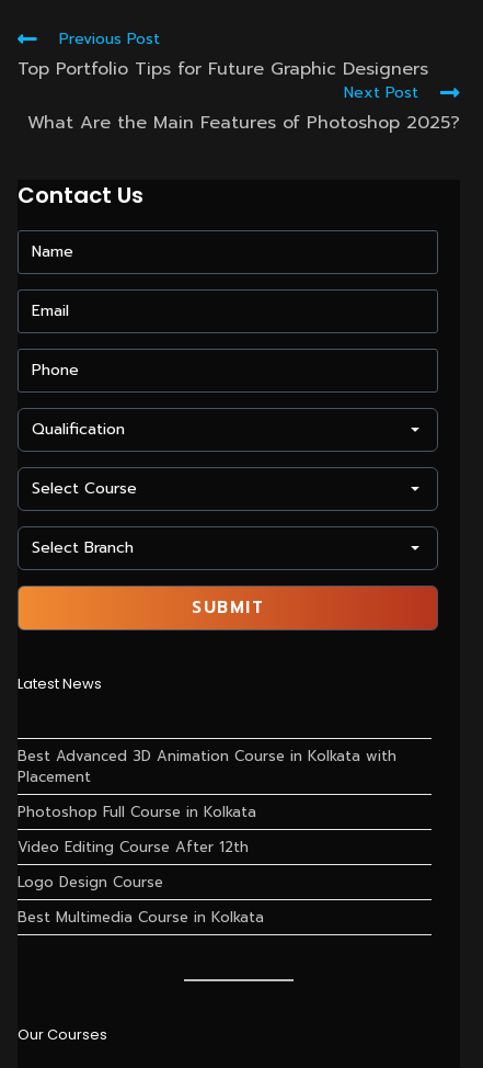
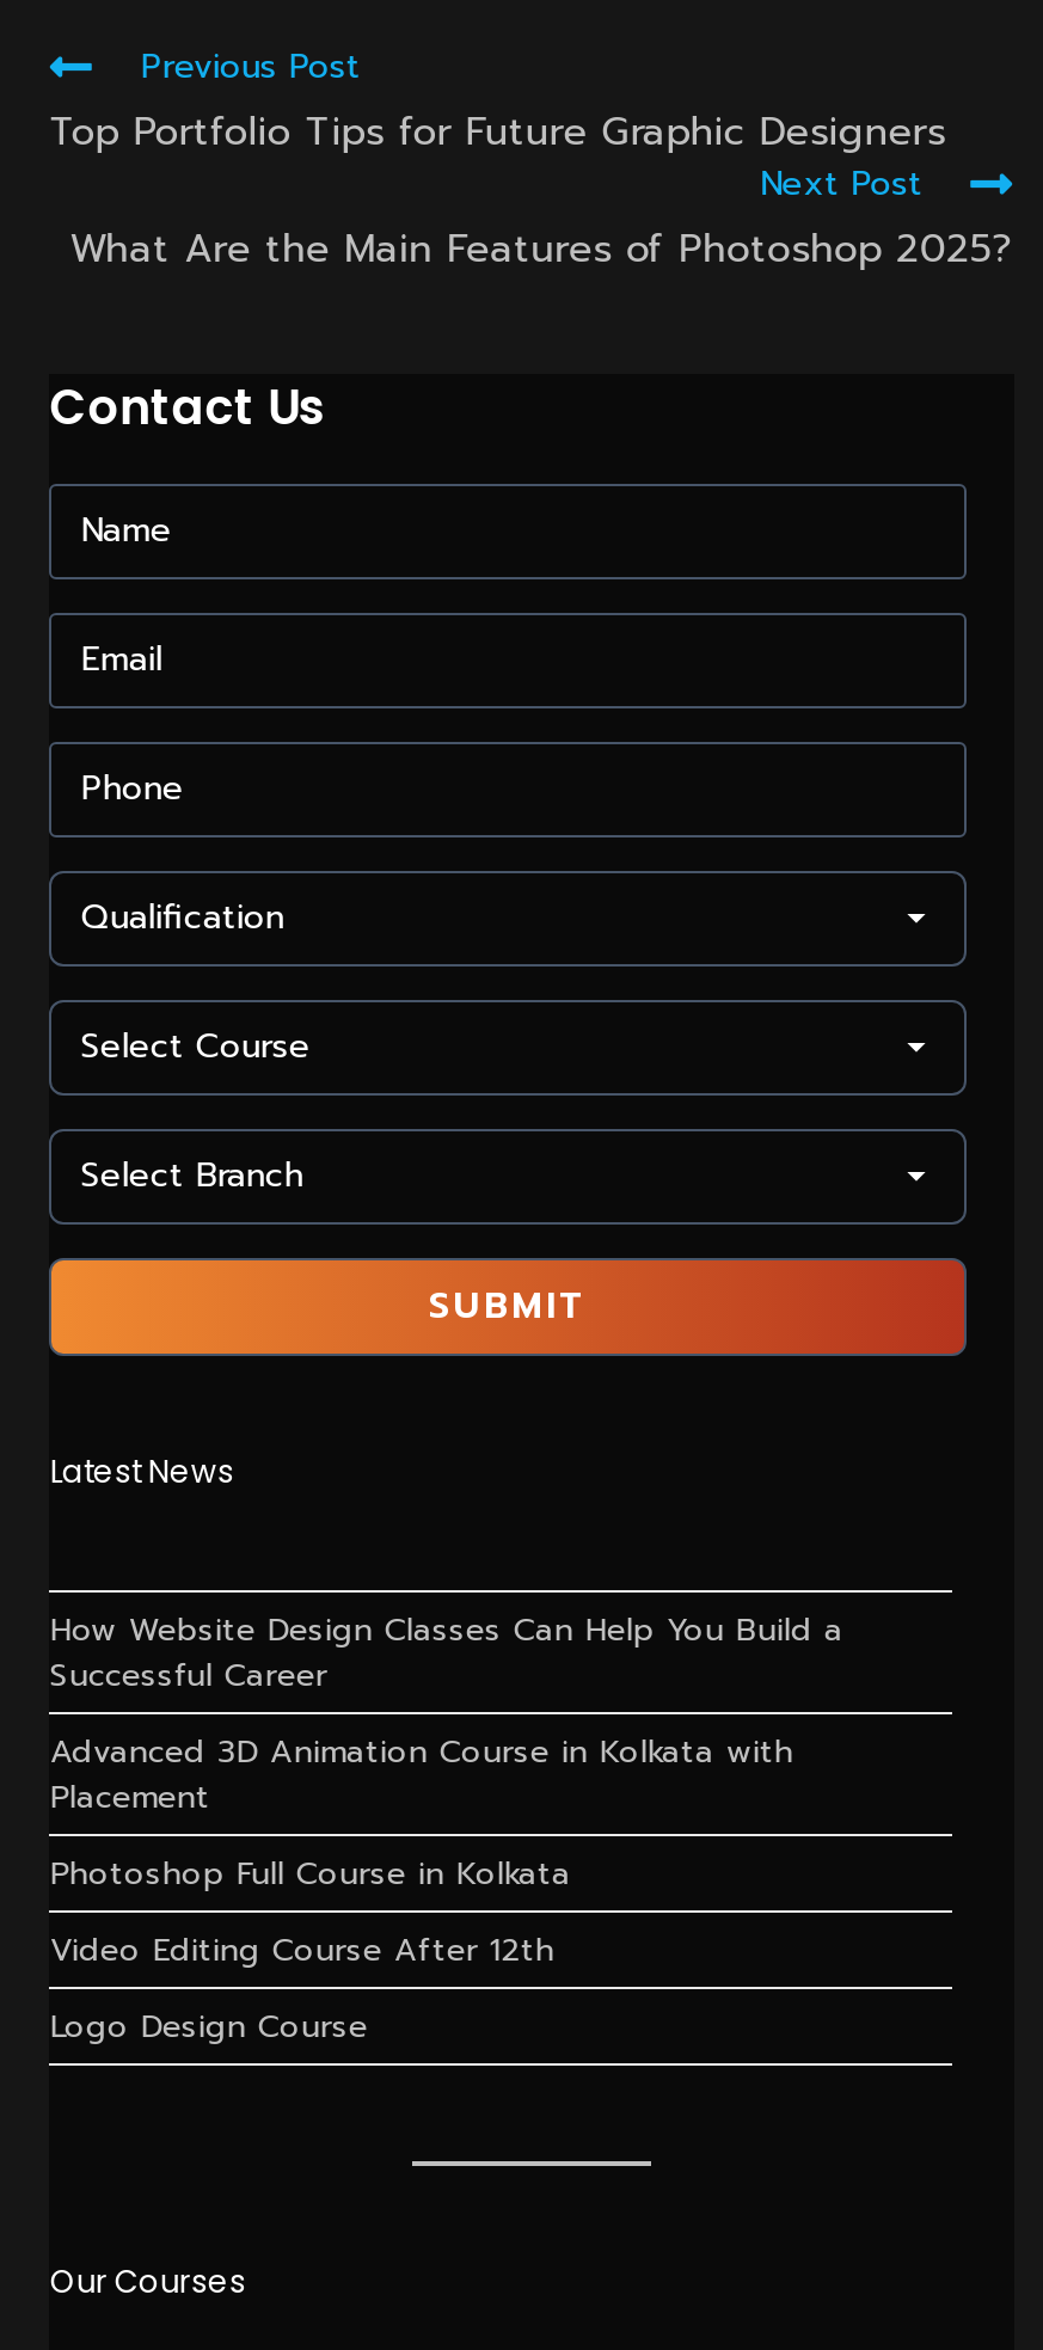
[18,745,397,766] Best Advanced 3D Animation Course in Kolkata with -> [50,1606,843,1773] How Website Design Classes Can Help You Build a | Successful Career | Advanced 3D Animation Course in Kolkata with
moved [18,766,257,892] -> [50,1773,571,2048]: Placement | Photoshop Full Course in Kolkata | Video Editing Course After 12th | Logo Design Course
[18,906,264,927] Best Multimedia Course in Kolkata -> none

